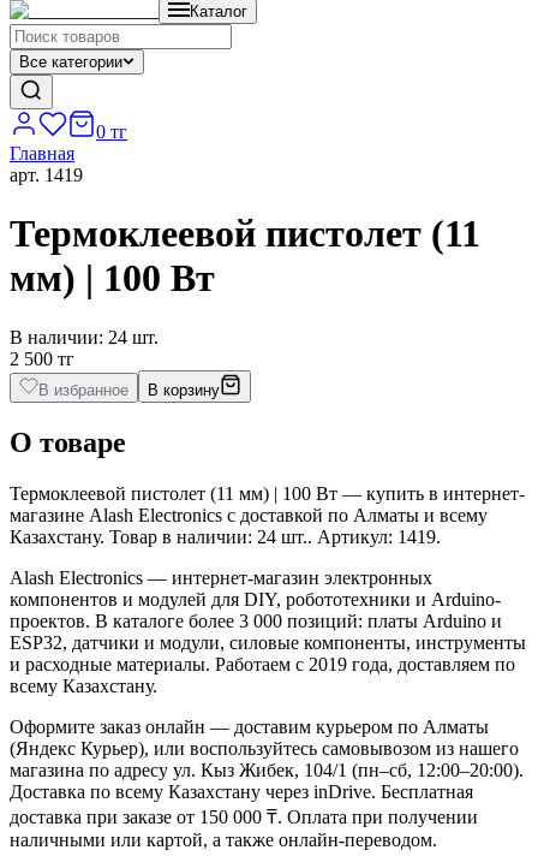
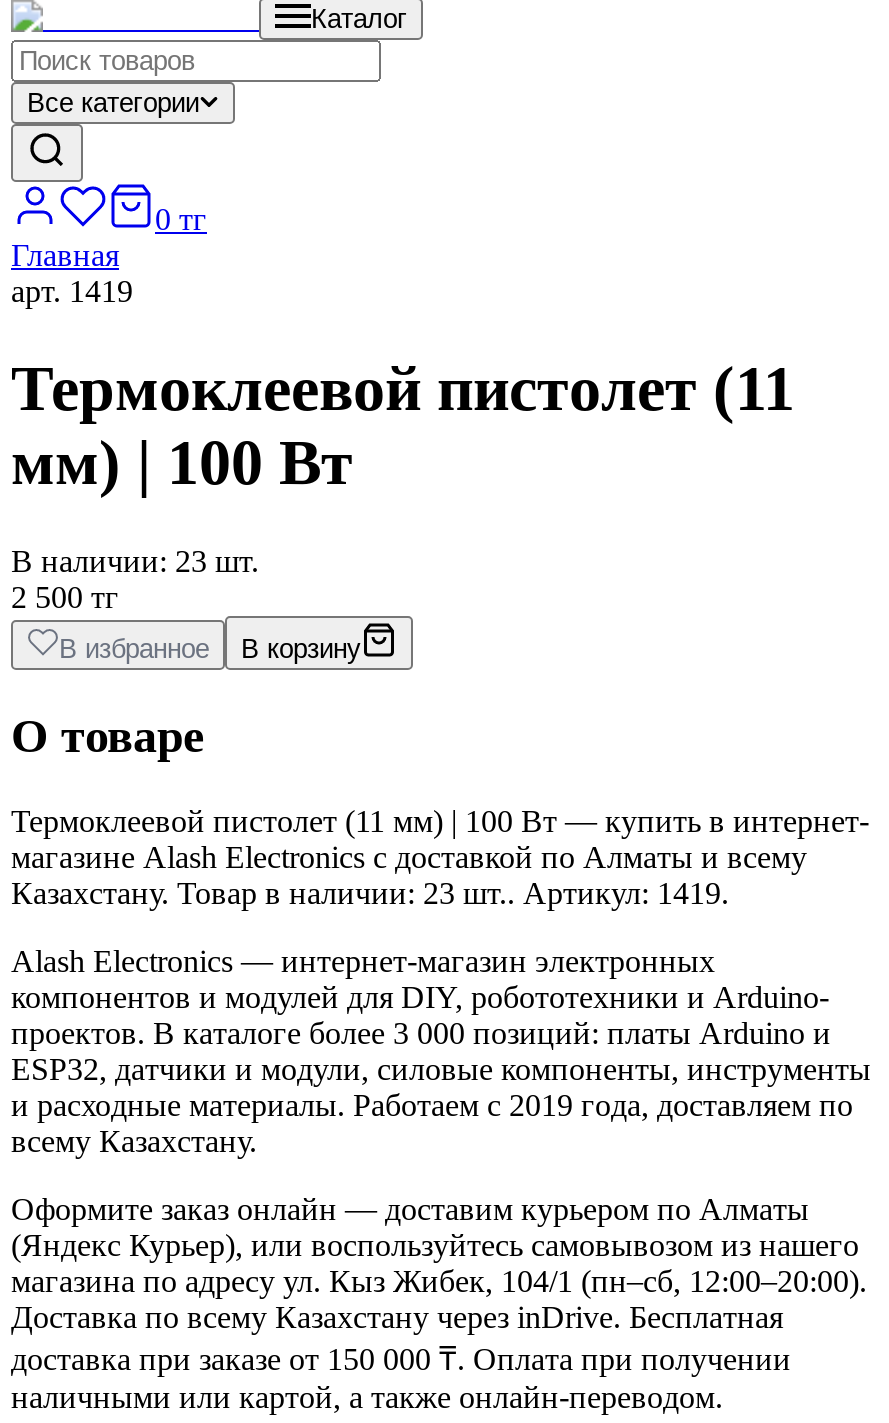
[10,327,159,347] В наличии: 24 шт. -> [11,544,259,578] В наличии: 23 шт.
[10,526,441,547] Казахстану. Товар в наличии: 24 шт.. Артикул: 1419. -> [11,875,729,909] Казахстану. Товар в наличии: 23 шт.. Артикул: 1419.

